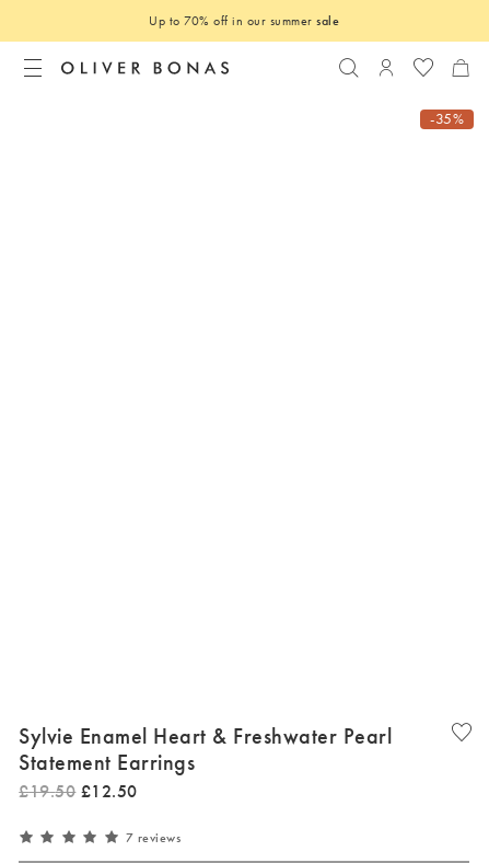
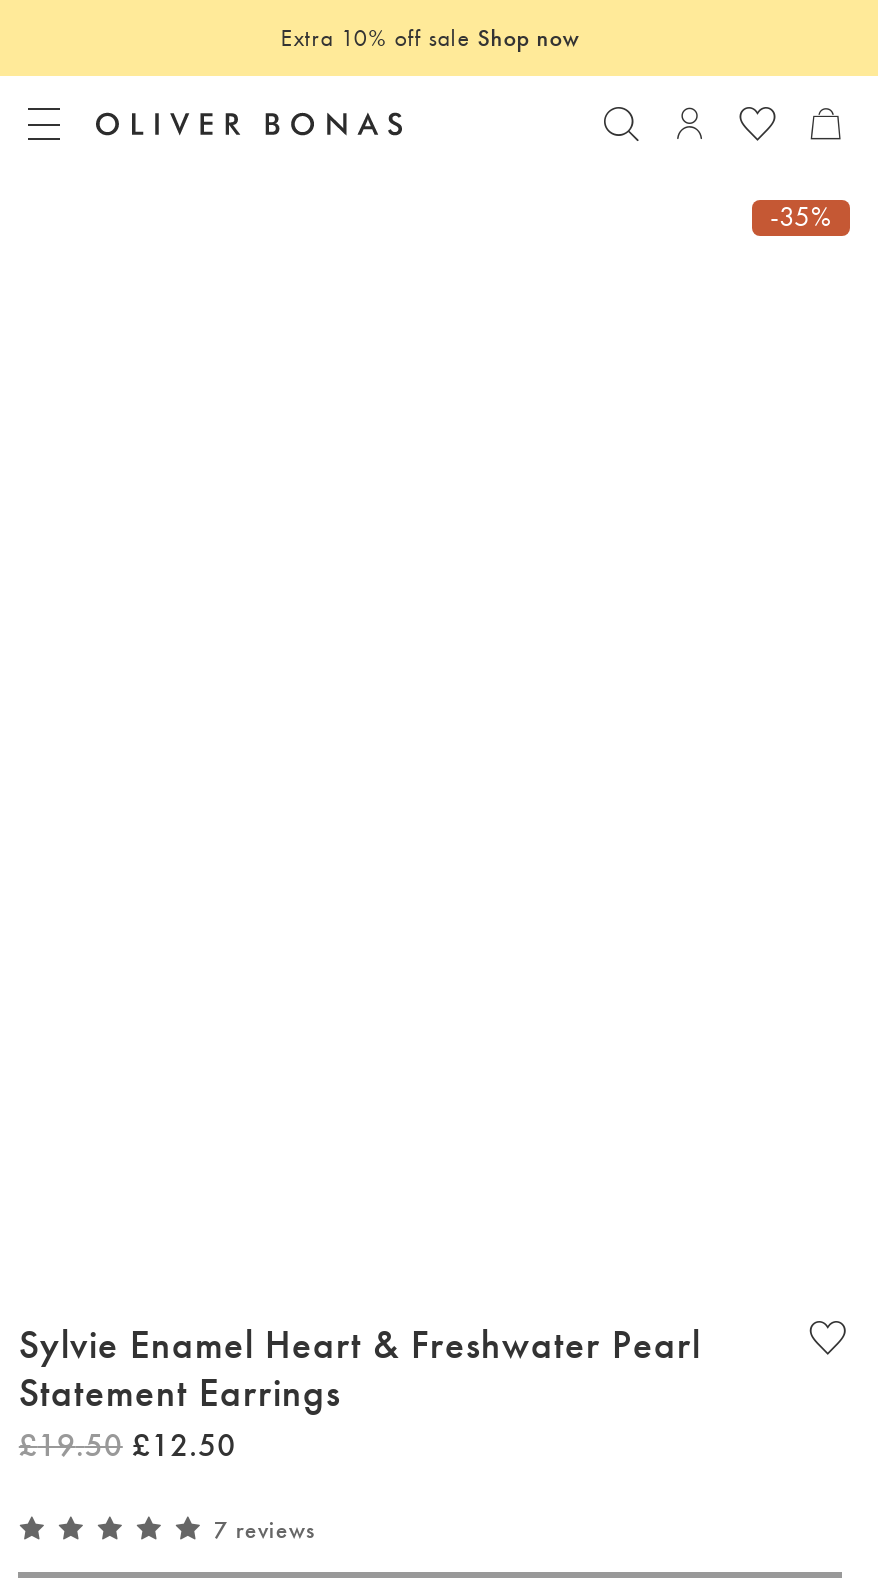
[149,12,339,29] Up to 70% off in our summer sale -> [280,21,580,53] Extra 10% off sale Shop now

